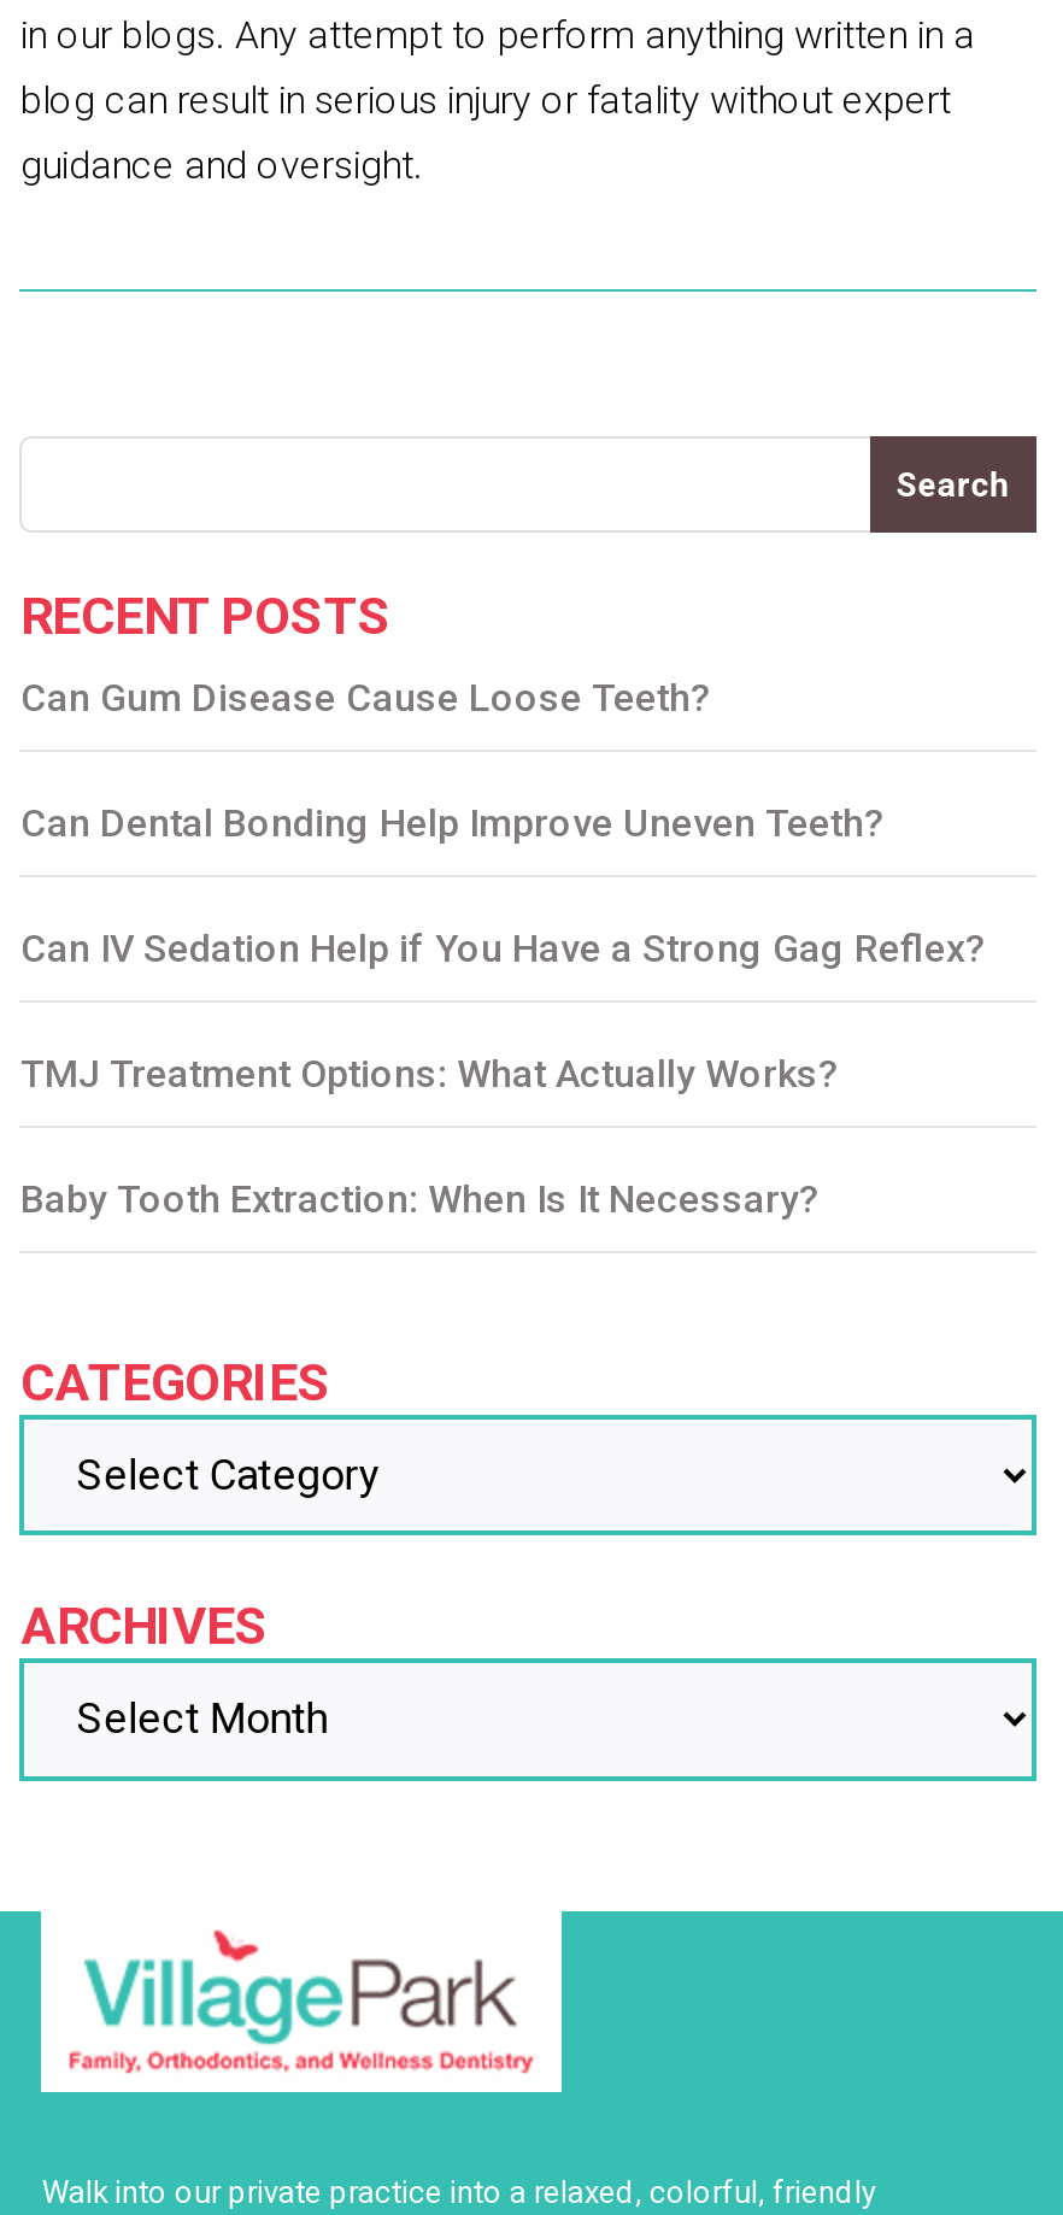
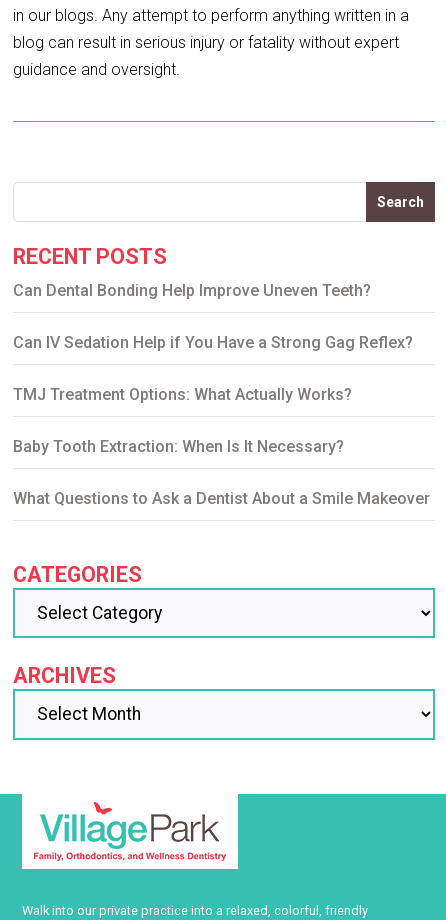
[20,675,710,721] Can Gum Disease Cause Loose Teeth? -> none
moved [20,801,984,1222] -> [13,281,413,456]: Can Dental Bonding Help Improve Uneven Teeth? | Can IV Sedation Help if You Have a Strong Gag Reflex? | TMJ Treatment Options: What Actually Works? | Baby Tooth Extraction: When Is It Necessary?
none -> [13,489,430,508] What Questions to Ask a Dentist About a Smile Makeover

